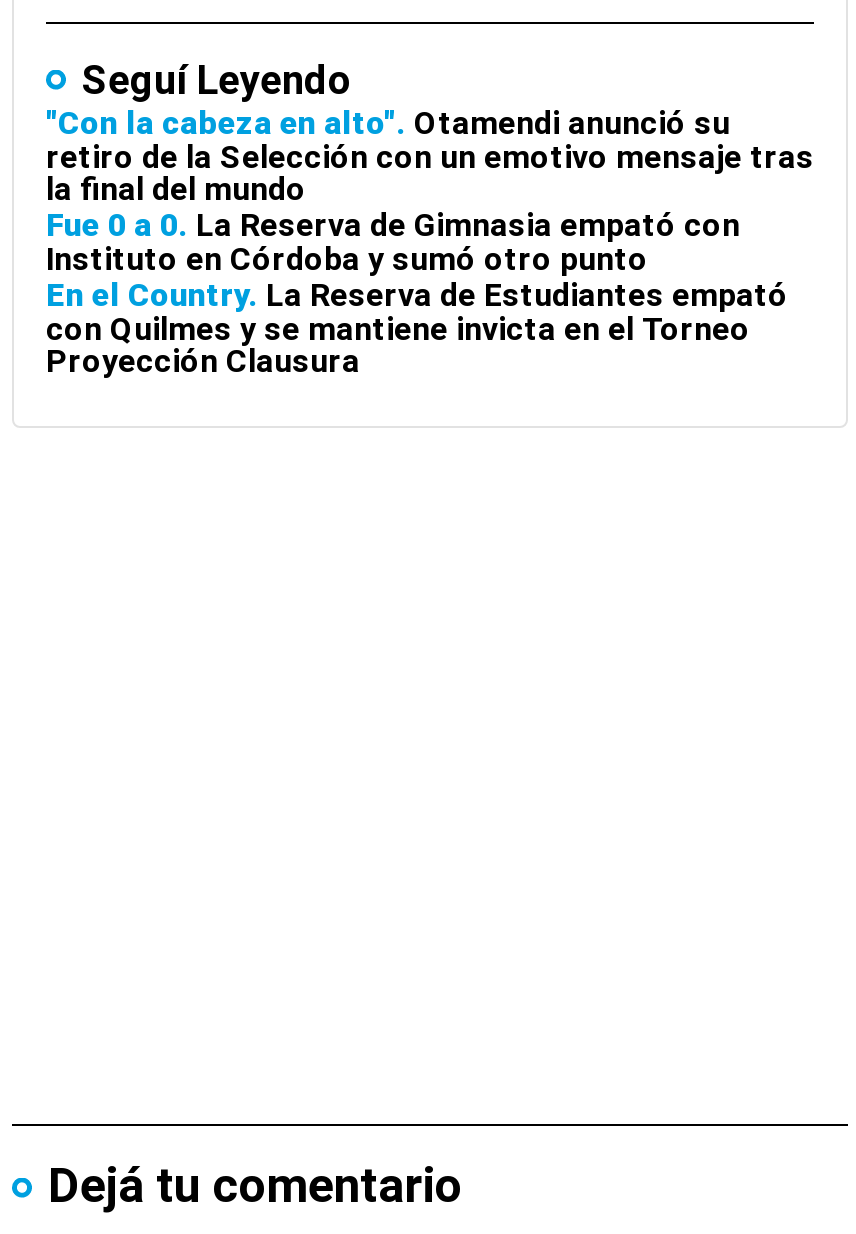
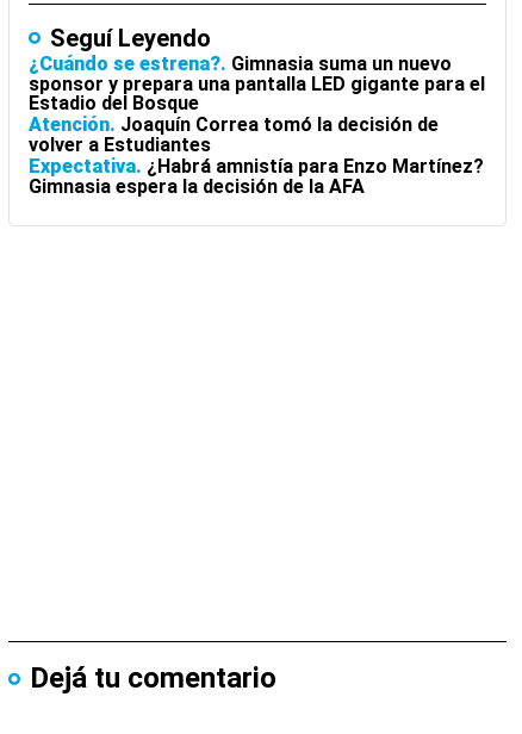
[46,104,814,380] "Con la cabeza en alto" Otamendi anunció su | retiro de la Selección con un emotivo mensaje tras | la final del mundo | Fue 0 a 0 La Reserva de Gimnasia empató con | Instituto en Córdoba y sumó otro punto | En el Country La Reserva de Estudiantes empató | con Quilmes y se mantiene invicta en el Torneo | Proyección Clausura -> [29,52,485,198] ¿Cuándo se estrena? Gimnasia suma un nuevo | sponsor y prepara una pantalla LED gigante para el | Estadio del Bosque | Atención Joaquín Correa tomó la decisión de | volver a Estudiantes | Expectativa ¿Habrá amnistía para Enzo Martínez? | Gimnasia espera la decisión de la AFA

